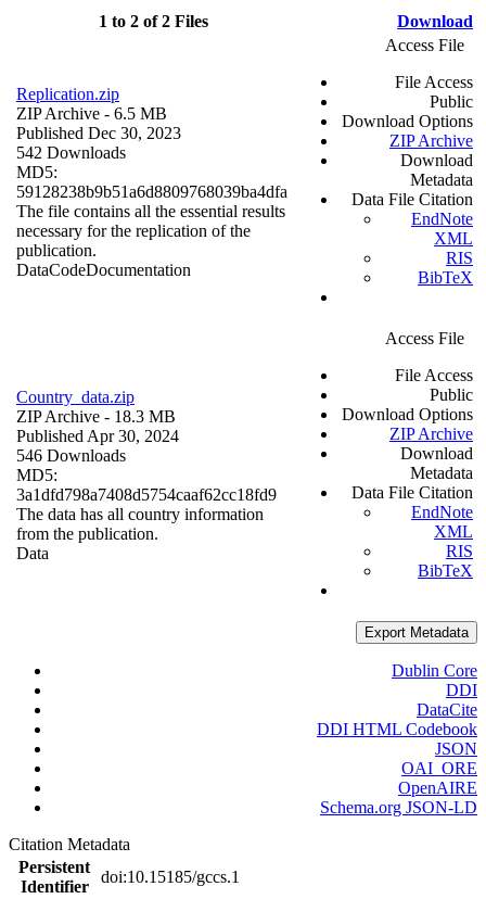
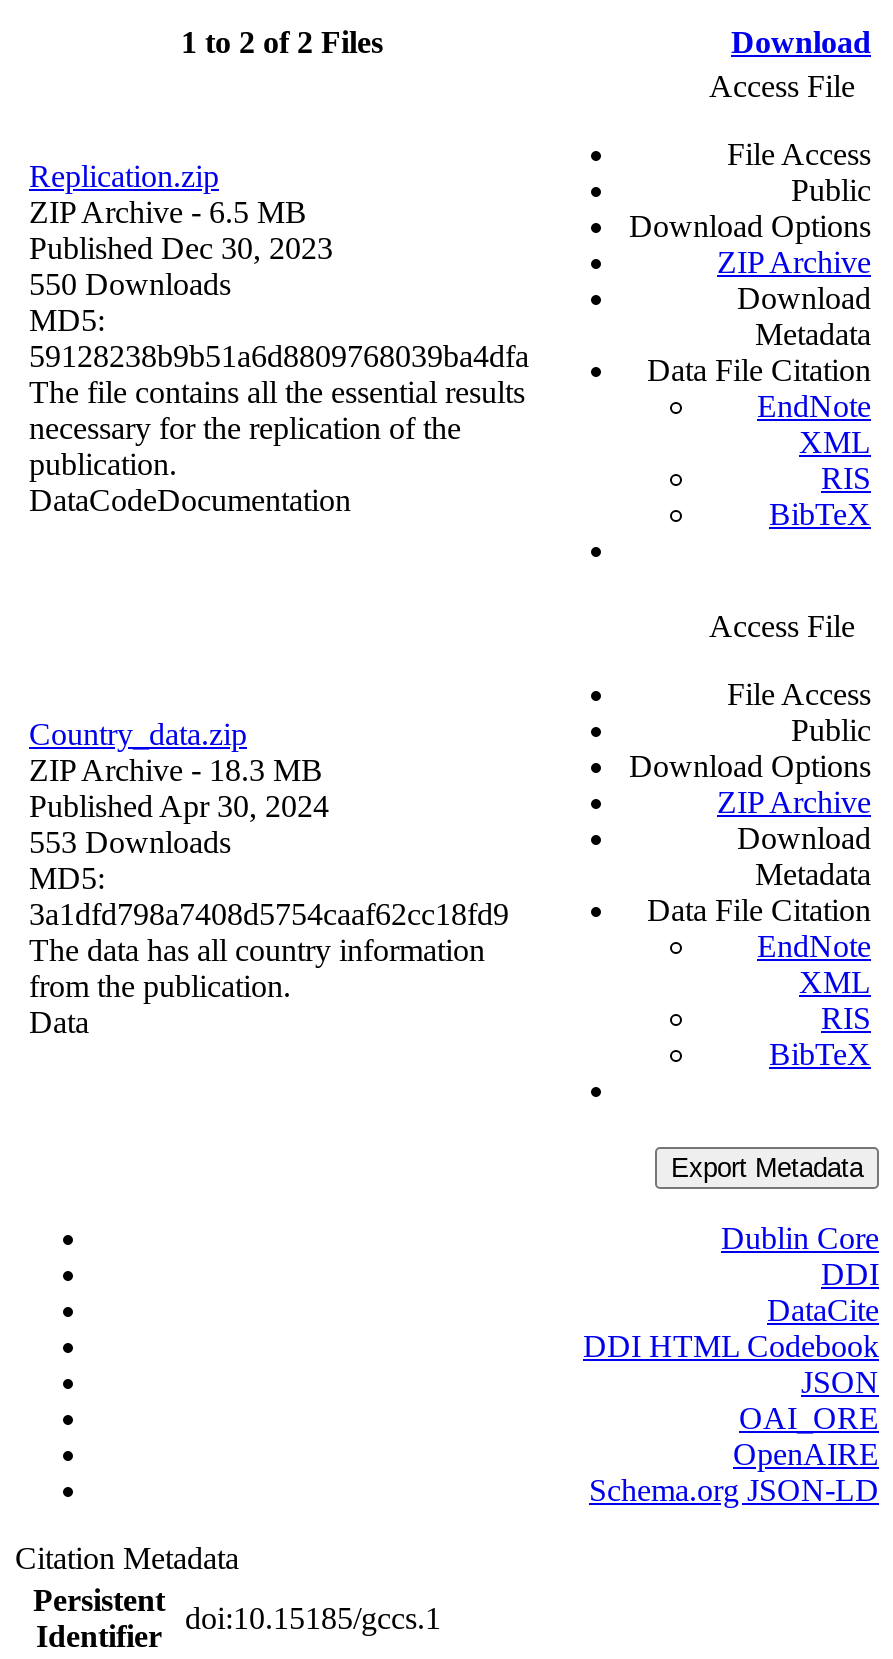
[16,144,126,162] 542 Downloads -> [29,268,231,302] 550 Downloads
[16,447,126,465] 546 Downloads -> [29,826,231,860] 553 Downloads

